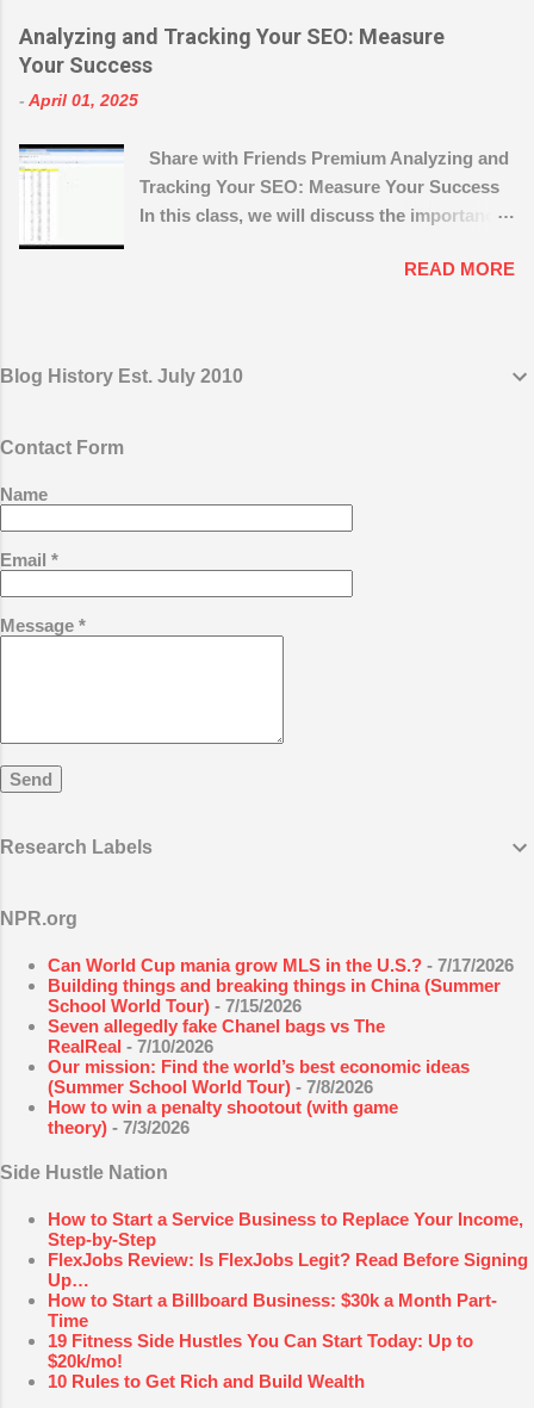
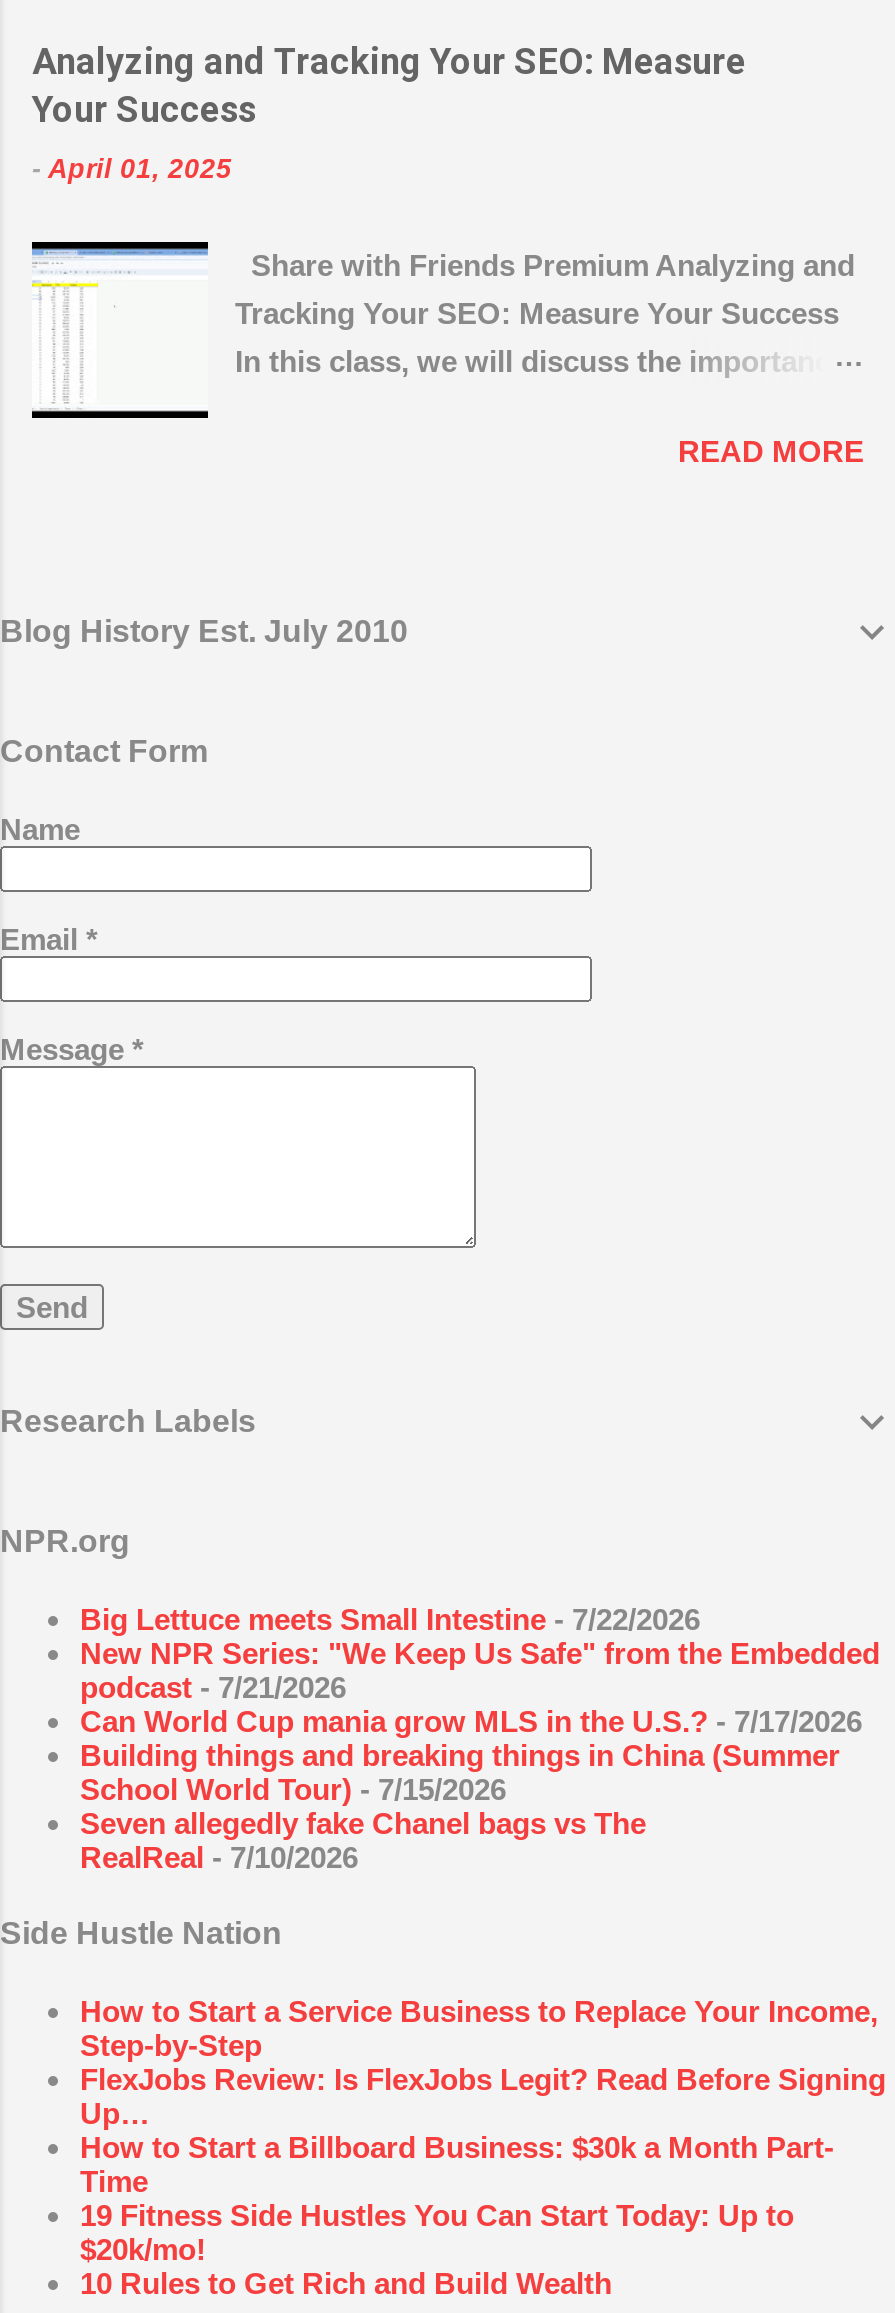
none -> [80,1603,880,1705] Big Lettuce meets Small Intestine - 7/22/2026 | New NPR Series: "We Keep Us Safe" from the Embedded | podcast - 7/21/2026
moved [48,955,514,1057] -> [80,1705,862,1875]: Can World Cup mania grow MLS in the U.S.? - 7/17/2026 | Building things and breaking things in China (Summer | School World Tour) - 7/15/2026 | Seven allegedly fake Chanel bags vs The | RealReal - 7/10/2026
[48,1057,470,1138] Our mission: Find the world’s best economic ideas | (Summer School World Tour) - 7/8/2026 | How to win a penalty shootout (with game | theory) - 7/3/2026 -> none

